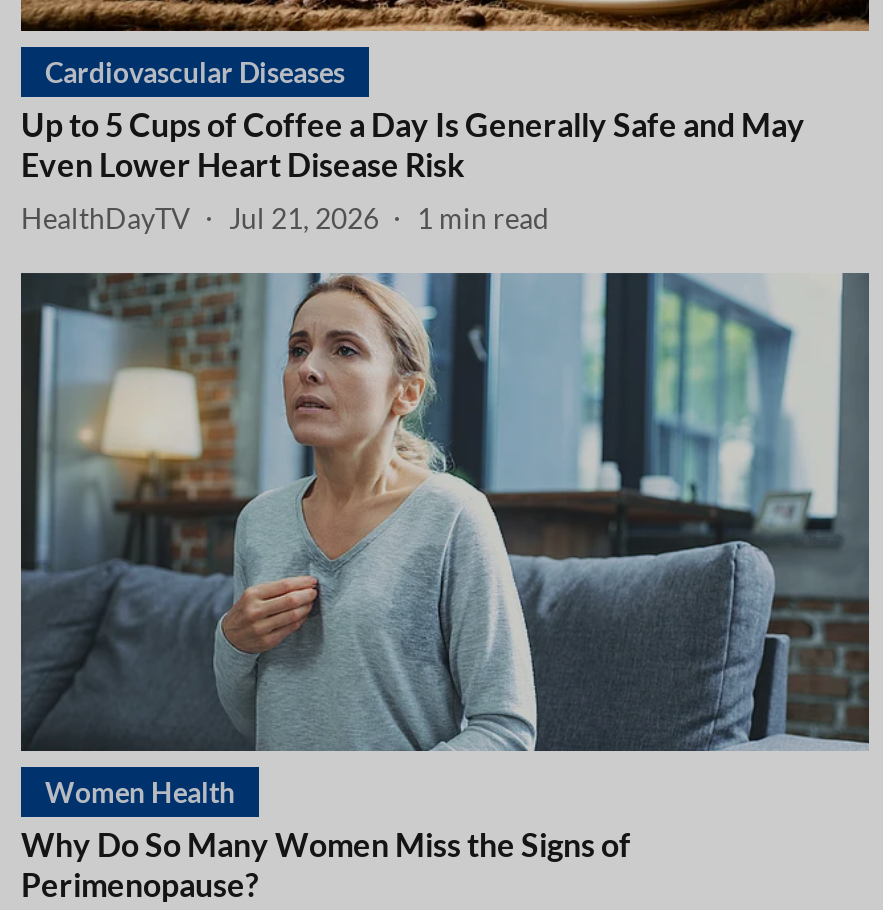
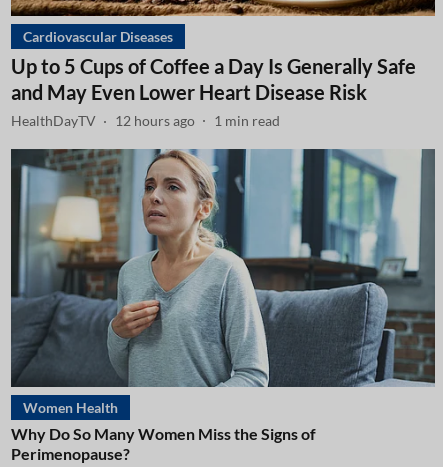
[21,200,549,234] HealthDayTV Jul 21, 2026 1 min read -> [11,112,280,129] HealthDayTV 12 hours ago 1 min read

